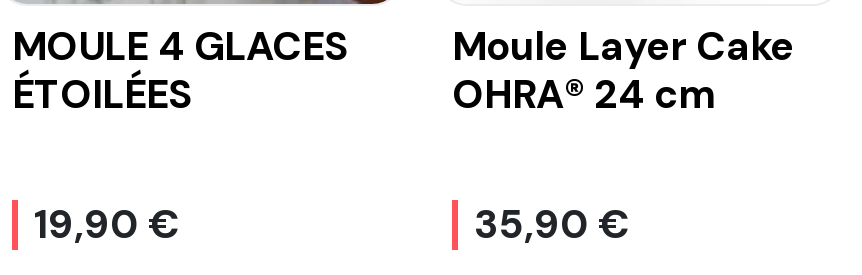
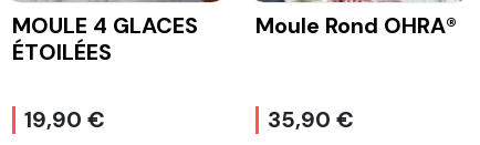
[452,20,794,120] Moule Layer Cake | OHRA® 24 cm -> [255,11,457,40] Moule Rond OHRA®

